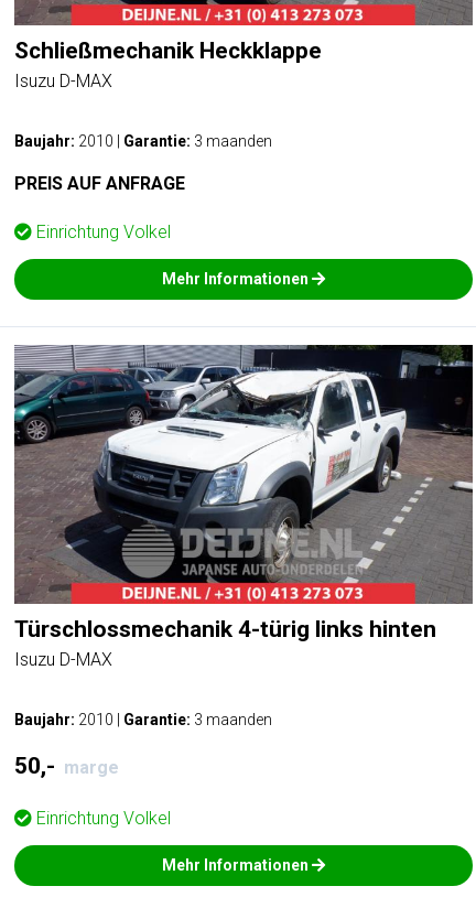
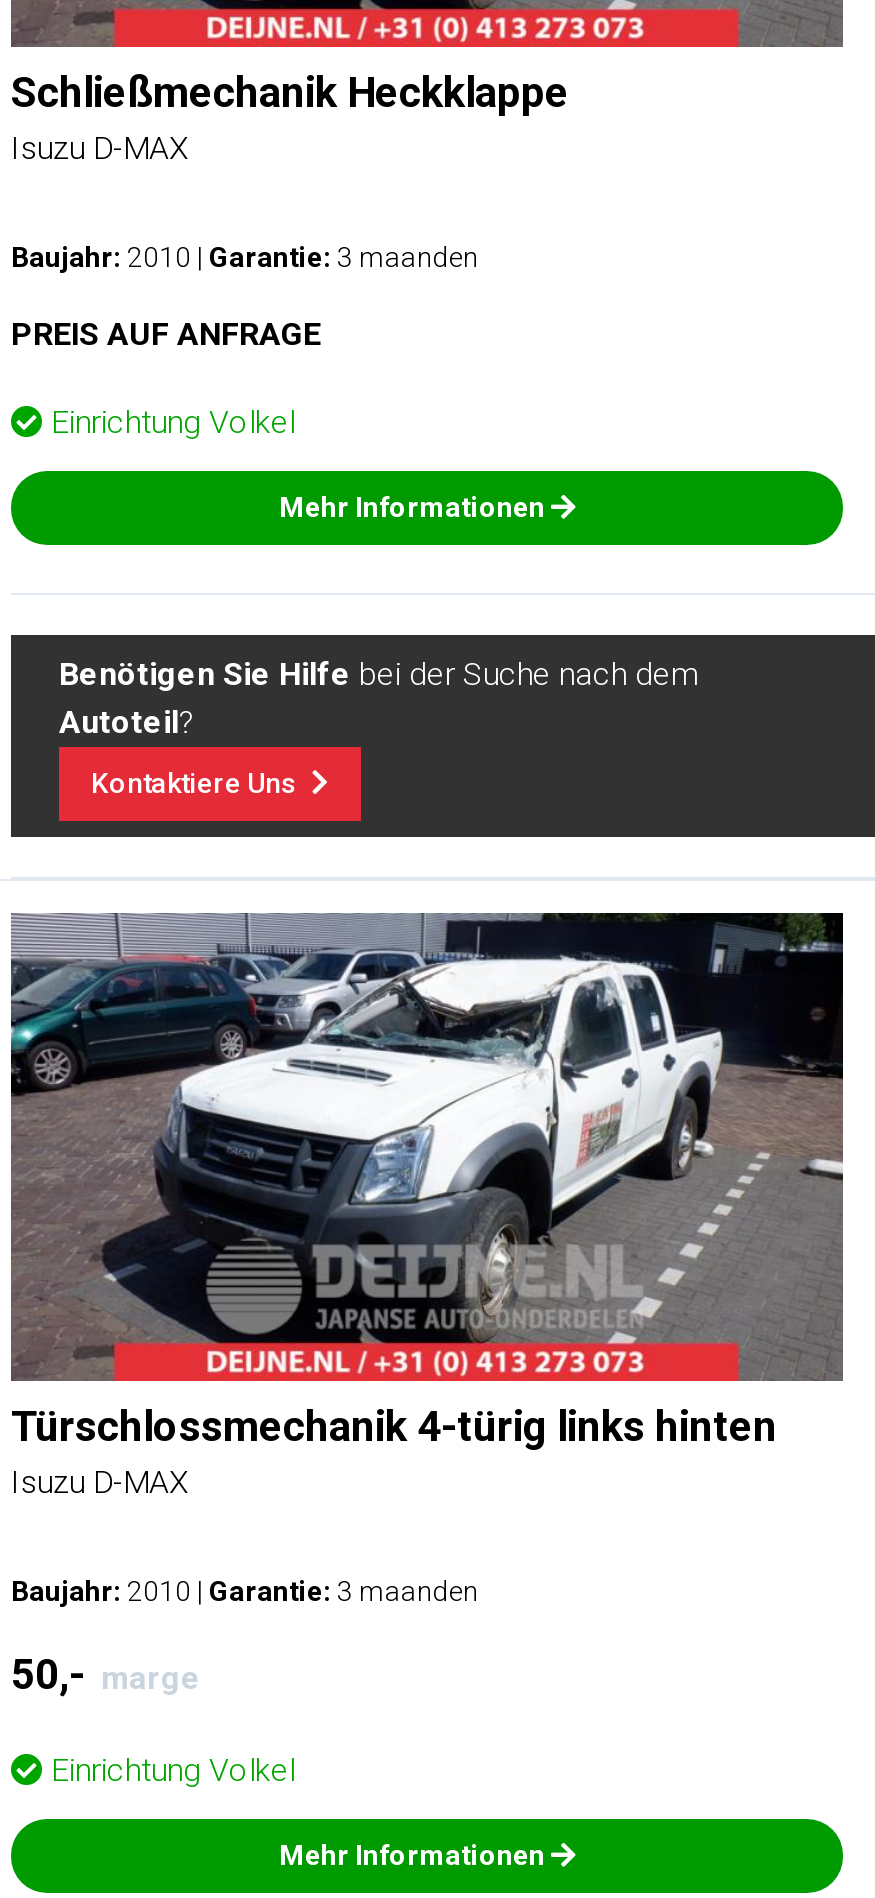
none -> [9,632,869,840] [image] | Benötigen Sie Hilfe bei der Suche nach dem | Autoteil? | Kontaktiere Uns

